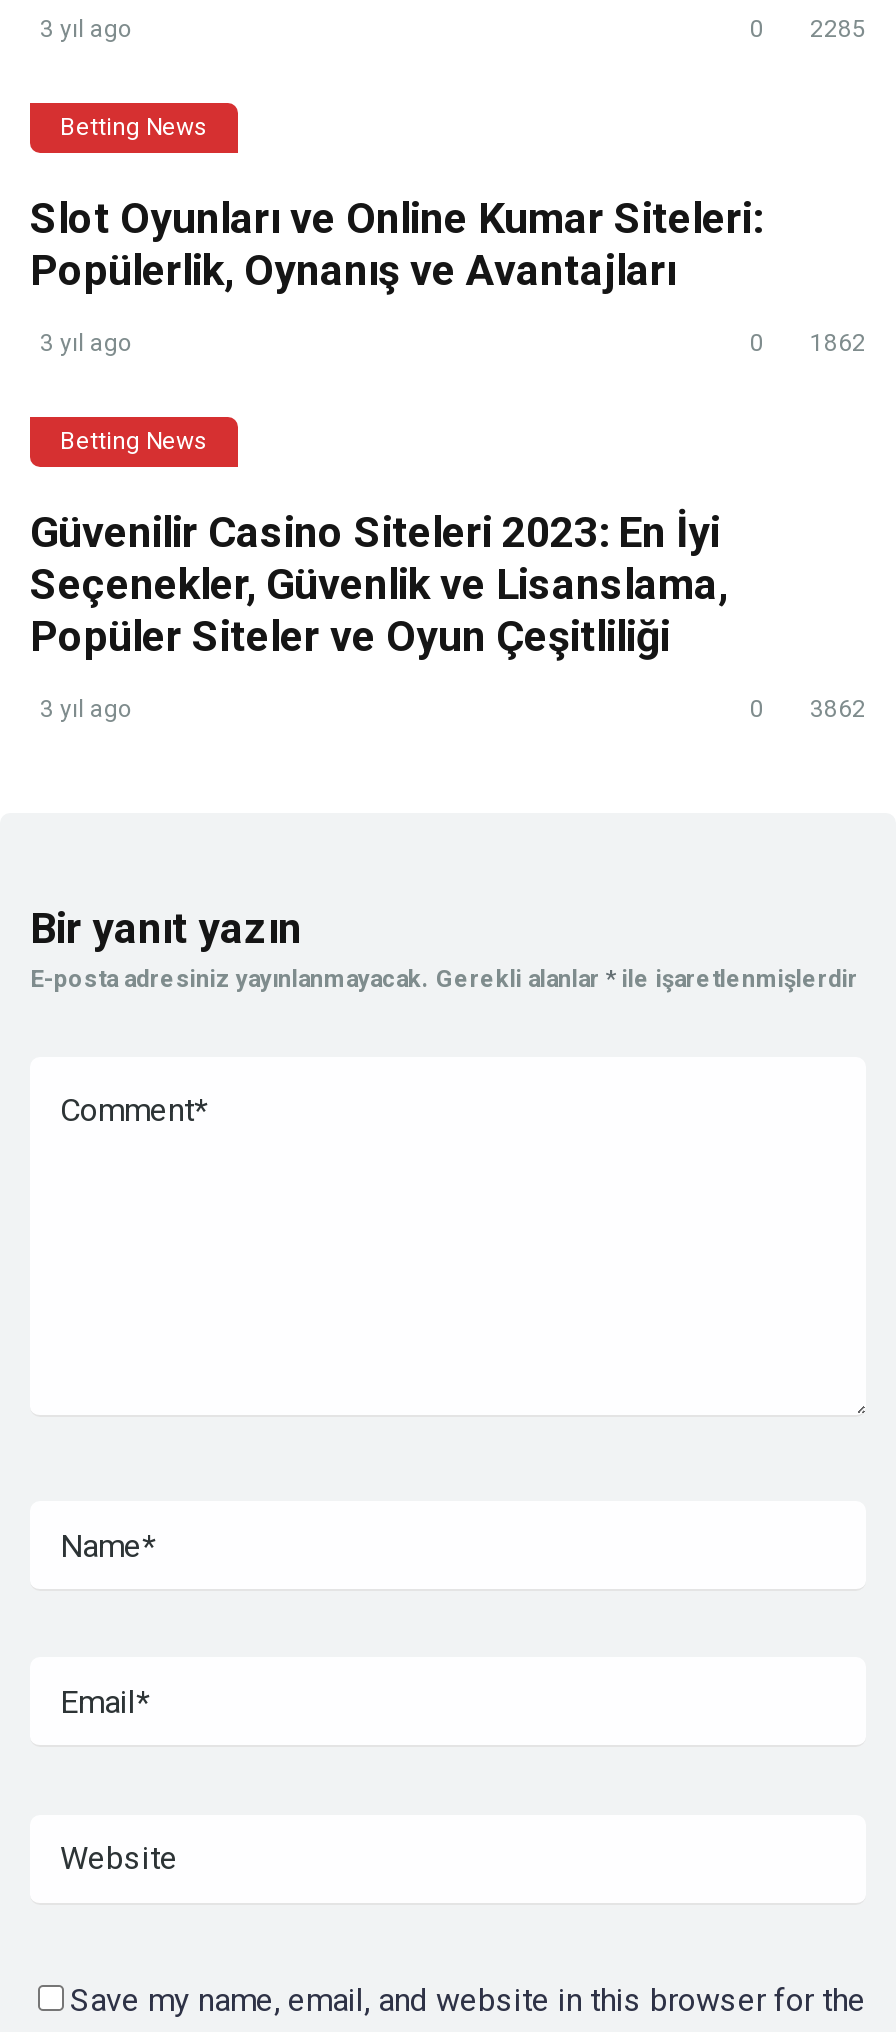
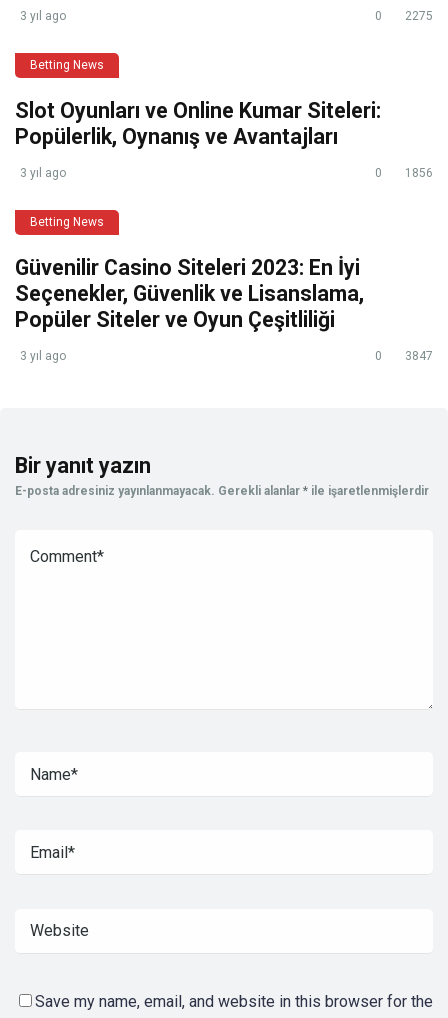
[750,15,866,43] 0 2285 -> [375,9,433,23] 0 2275
[750,329,866,357] 0 1862 -> [375,166,433,180] 0 1856
[750,695,866,723] 0 3862 -> [375,349,433,363] 0 3847

